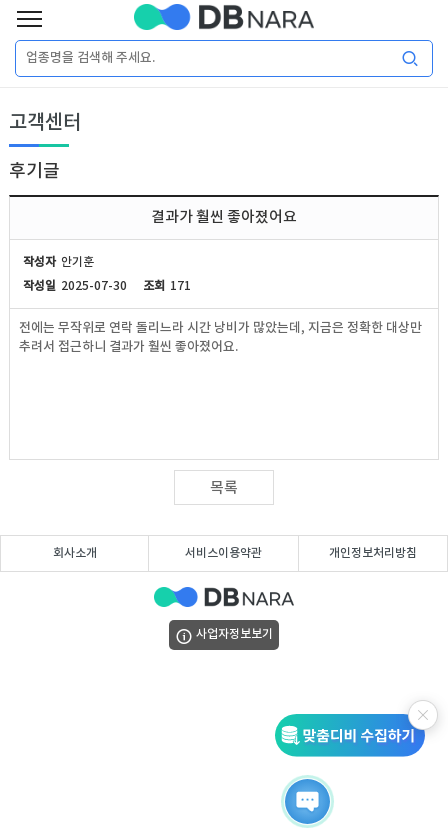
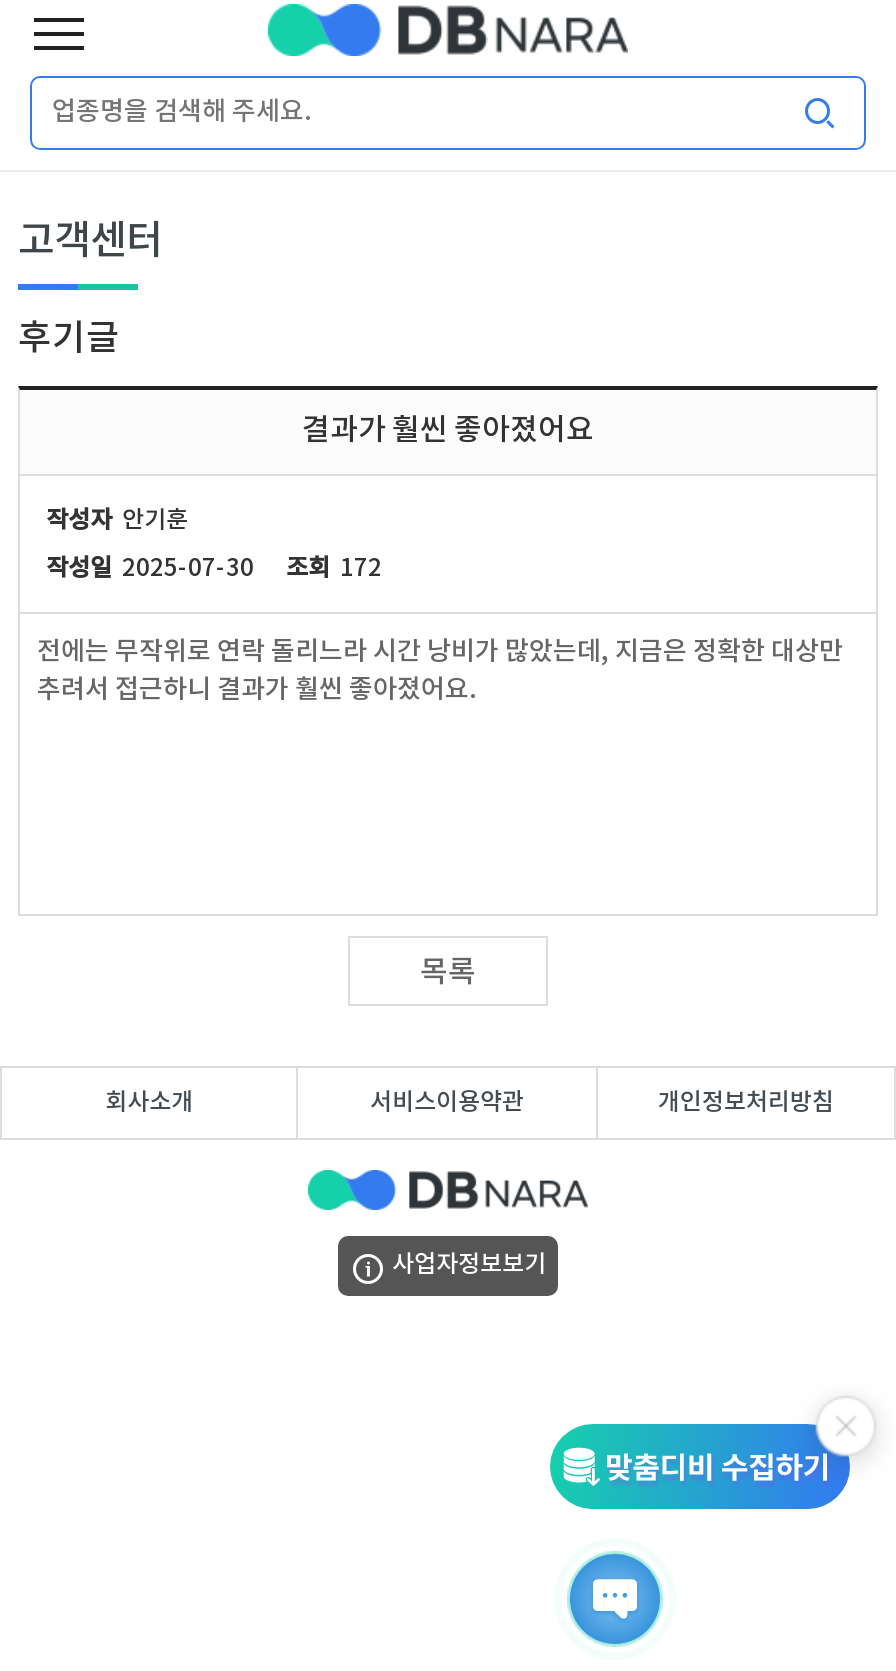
[23,279,191,293] 작성일 2025-07-30 조회 171 -> [46,553,382,581] 작성일 2025-07-30 조회 172

